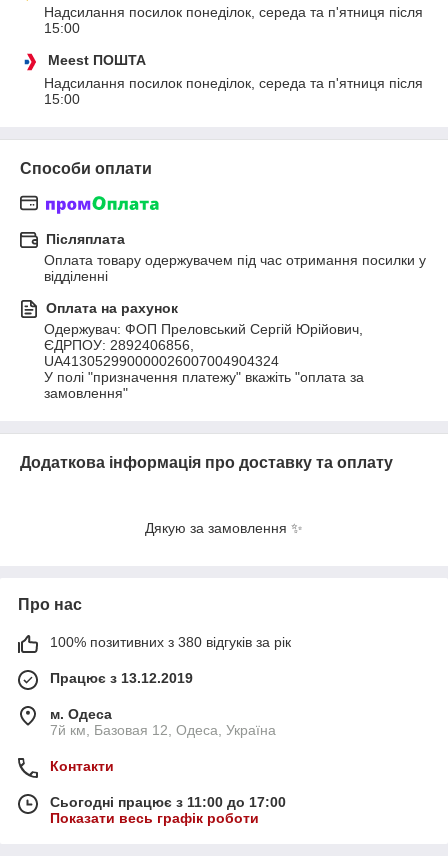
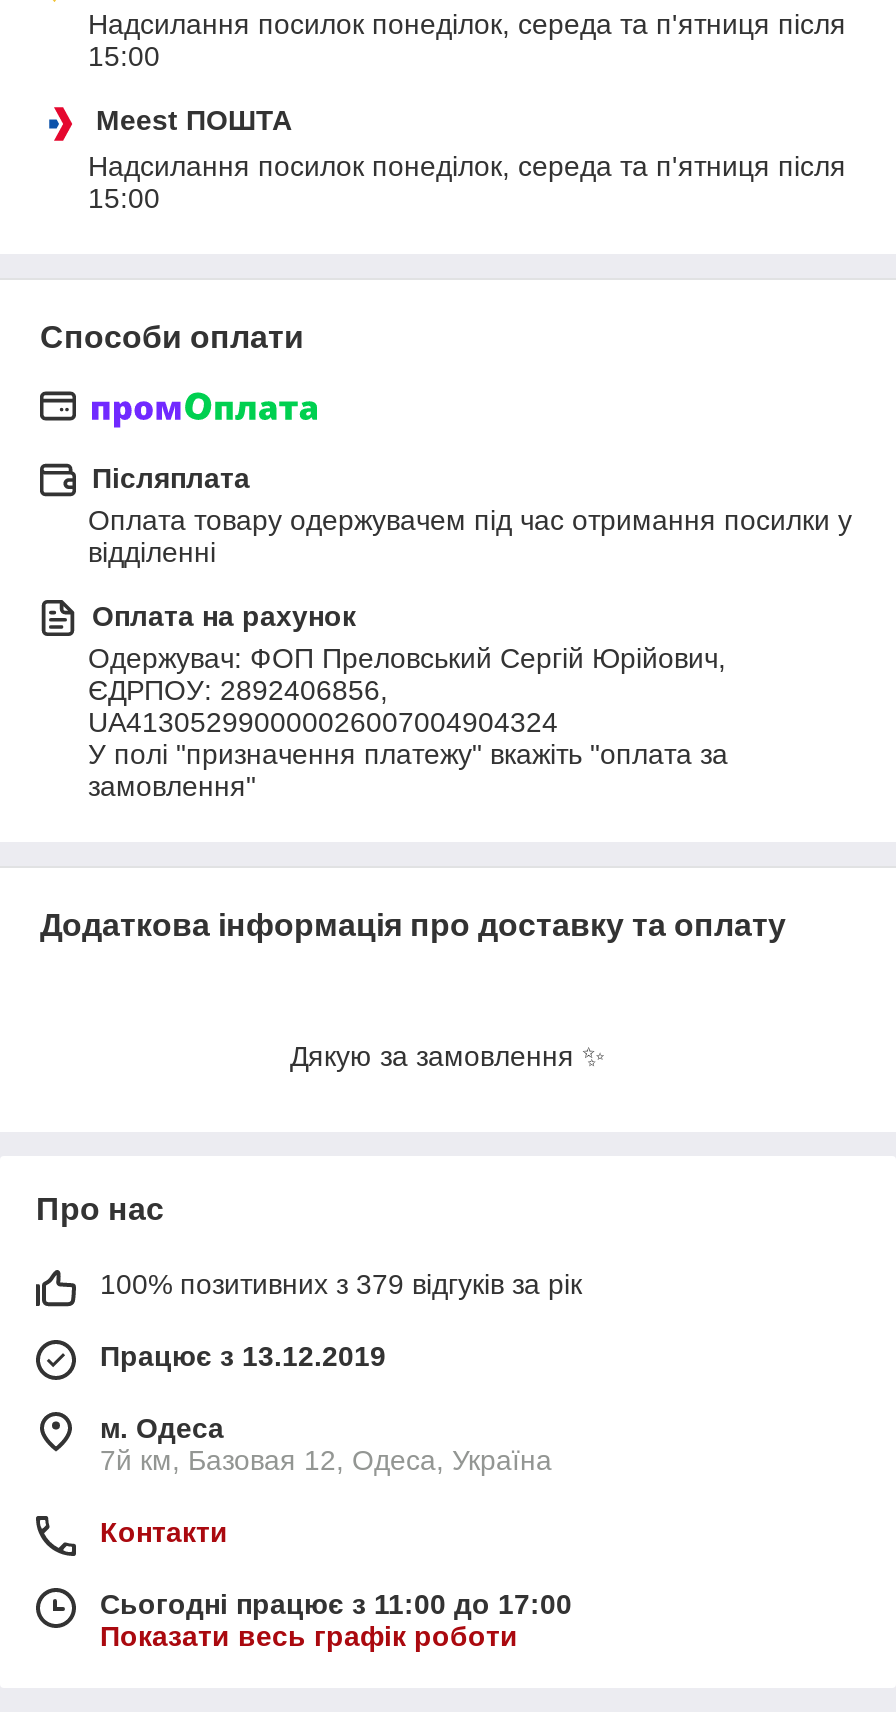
[50,634,291,650] 100% позитивних з 380 відгуків за рік -> [100,1269,582,1301] 100% позитивних з 379 відгуків за рік

